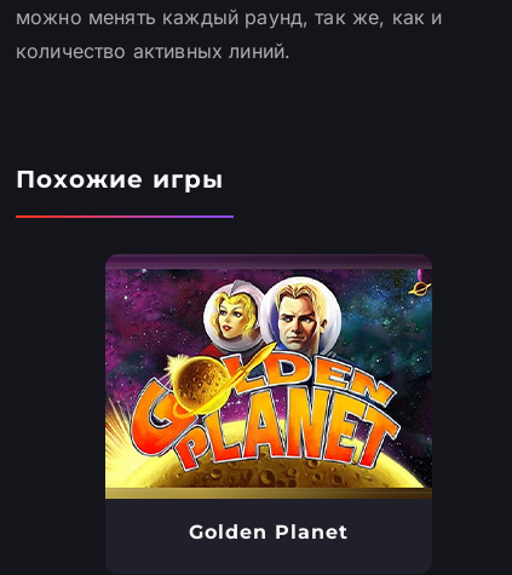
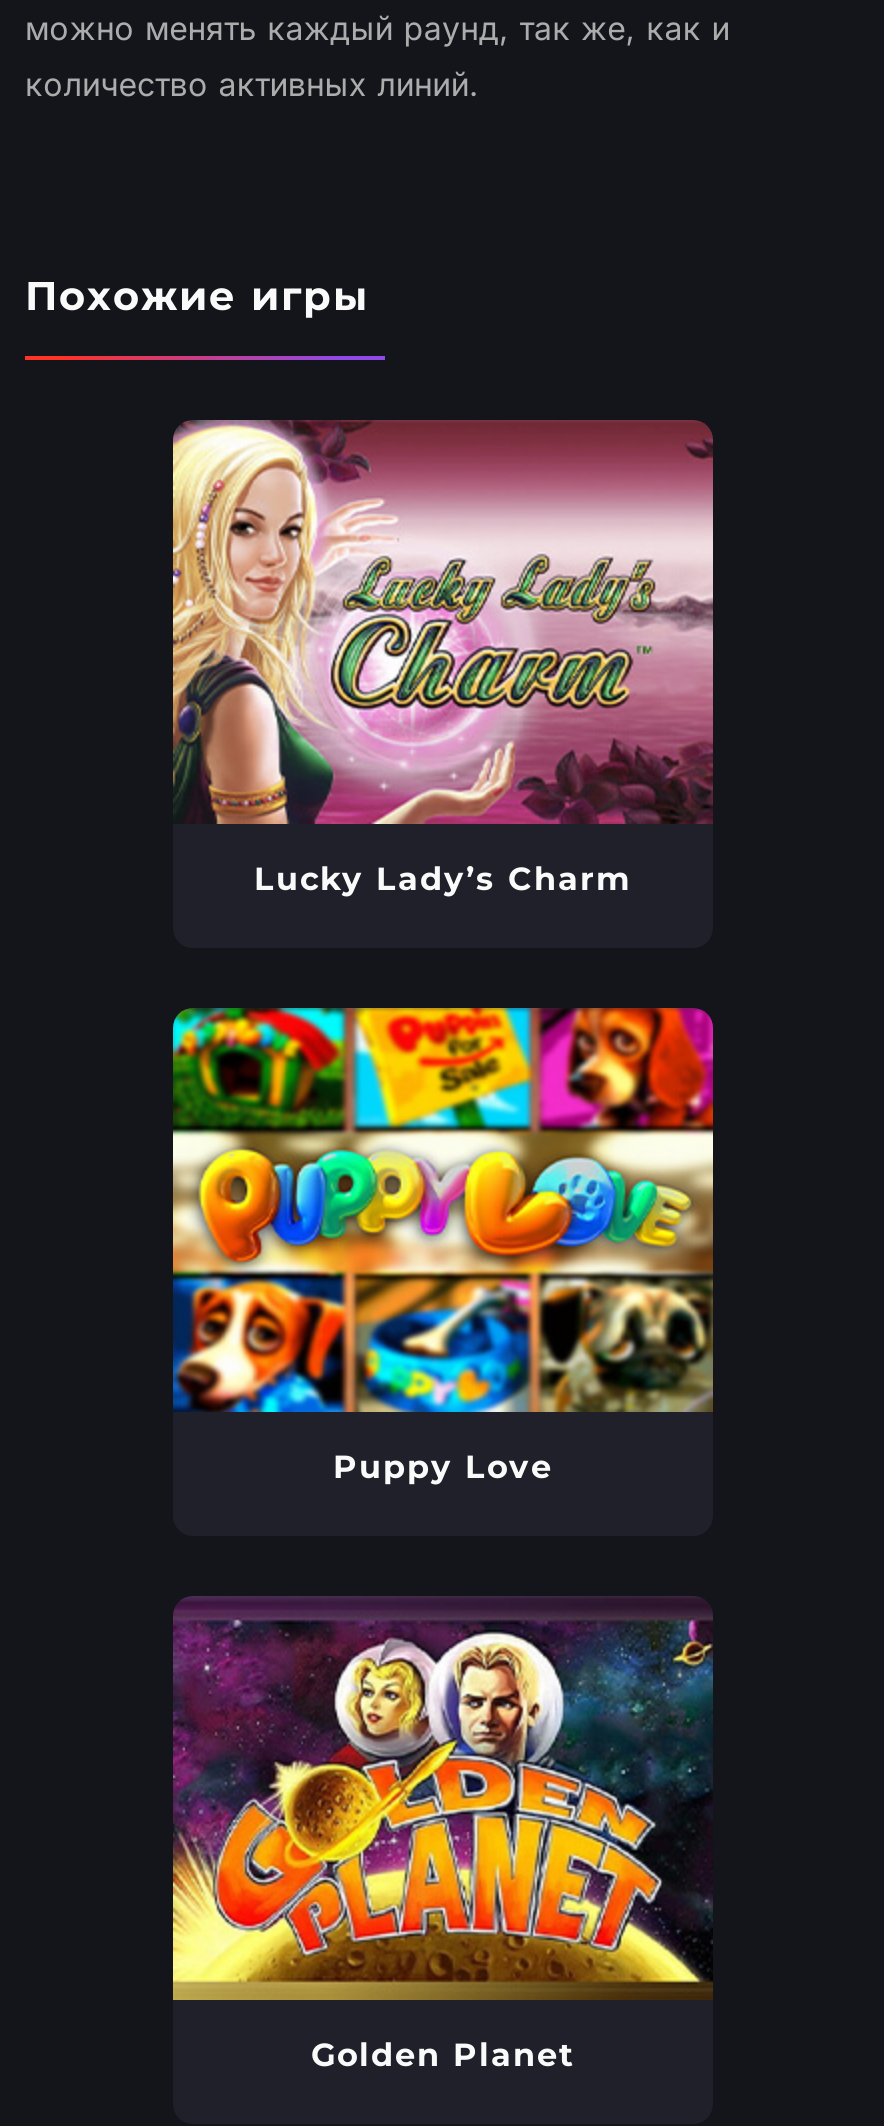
none -> [171,420,715,898] [image] | Lucky Lady’s Charm
none -> [171,1006,715,1486] [image] | Puppy Love

